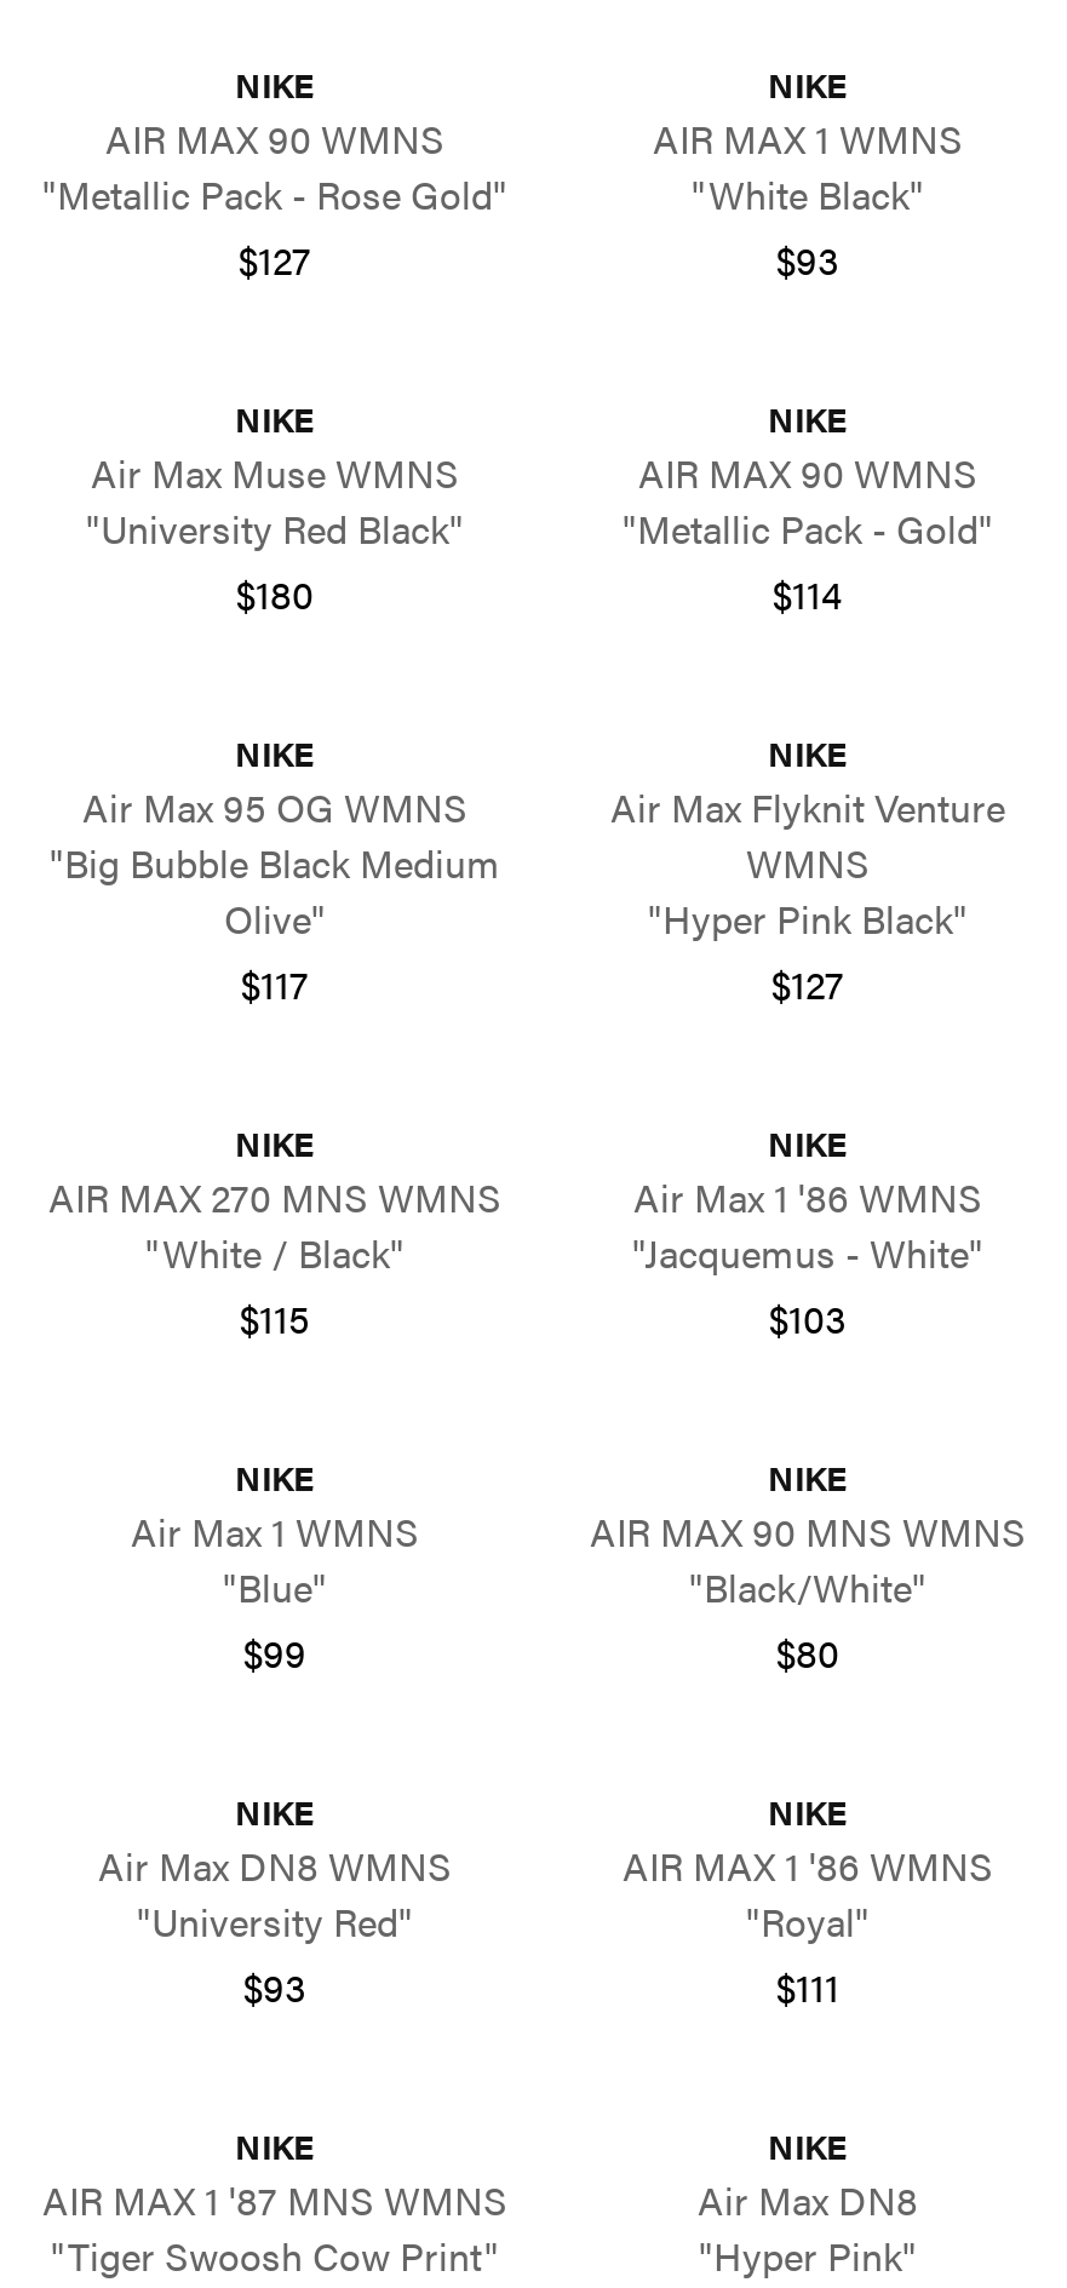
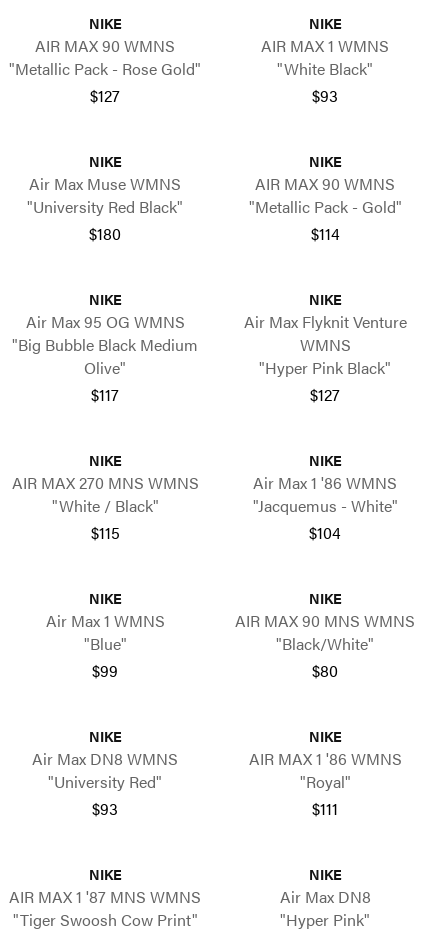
[769,1290,847,1346] $103 -> [309,521,341,544] $104

